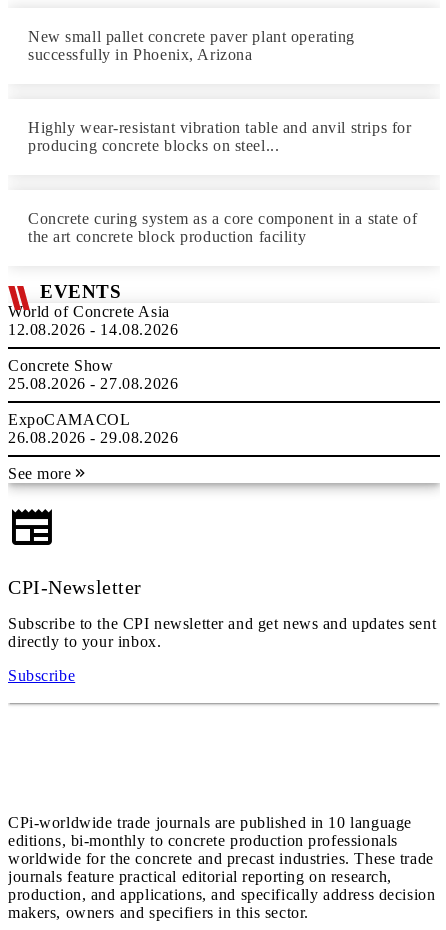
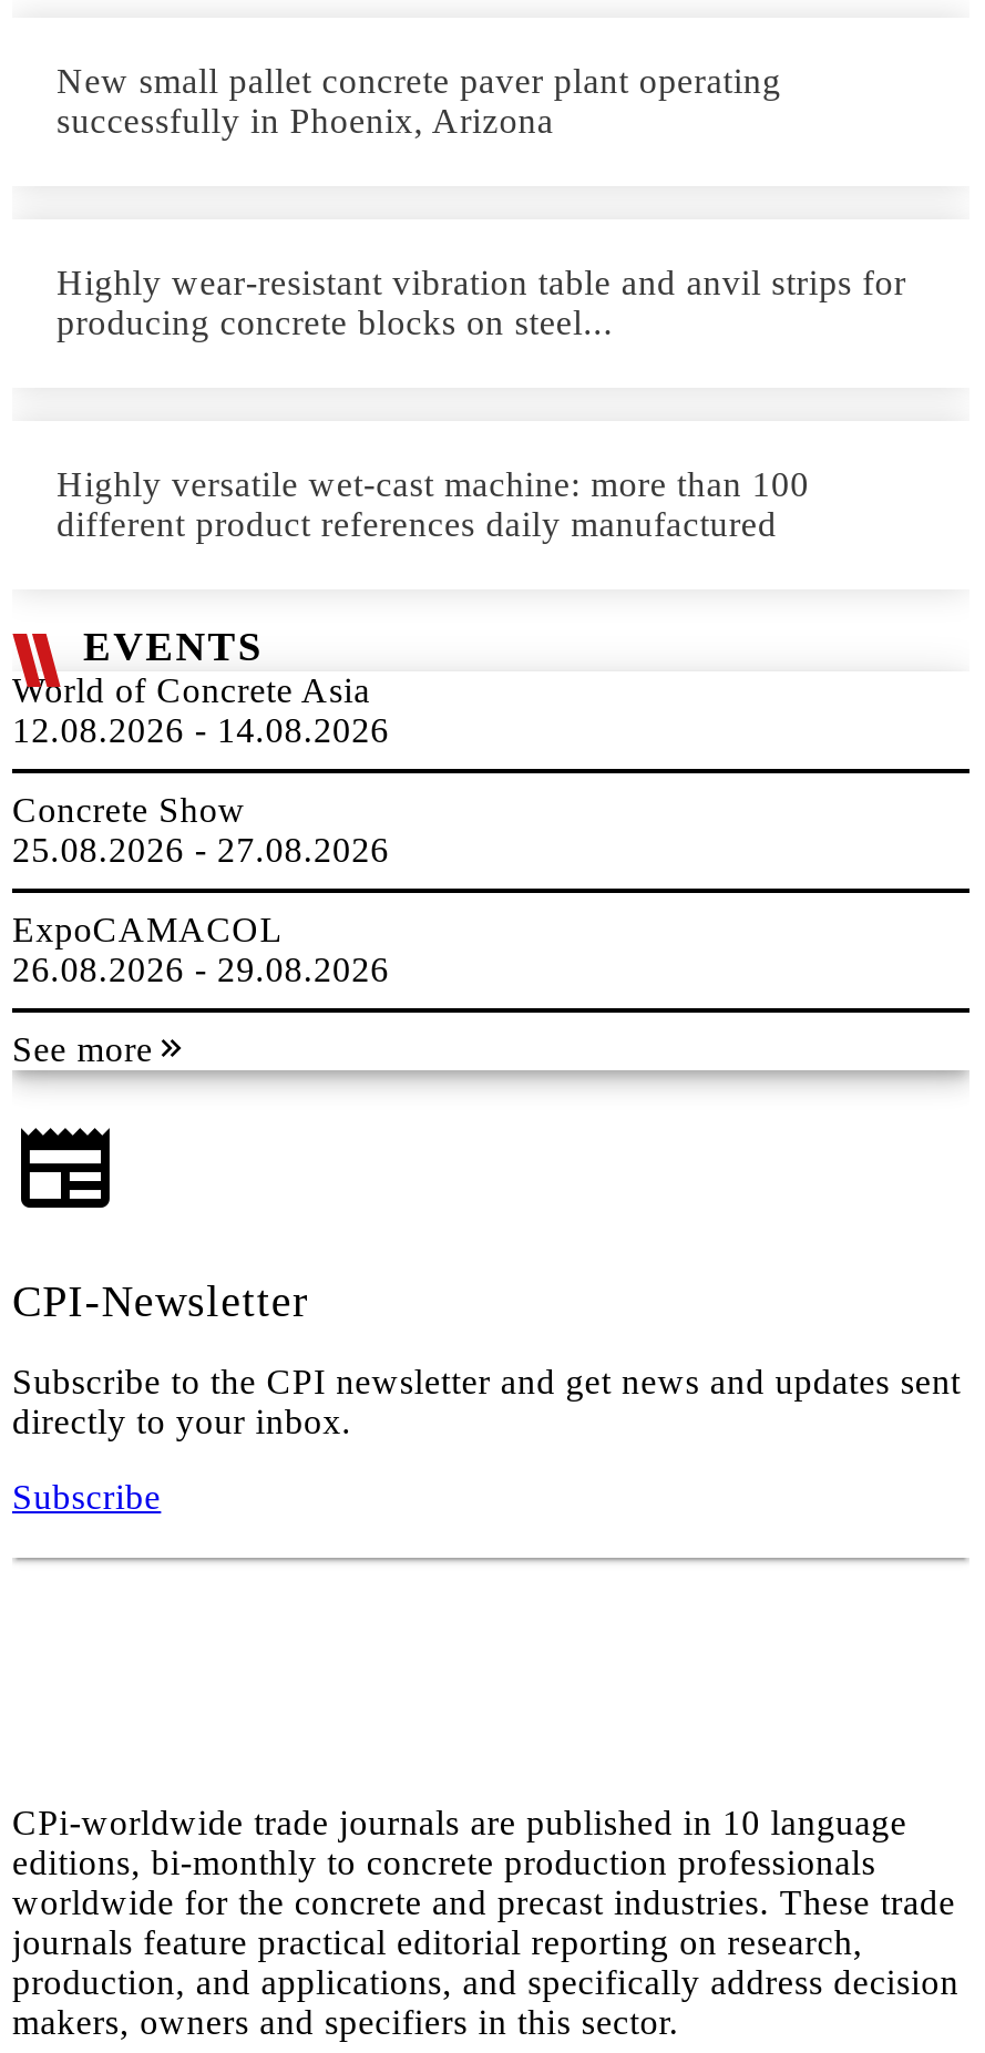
[28,210,417,245] Concrete curing system as a core component in a state of | the art concrete block production facility -> [57,465,809,543] Highly versatile wet-cast machine: more than 100 | different product references daily manufactured

